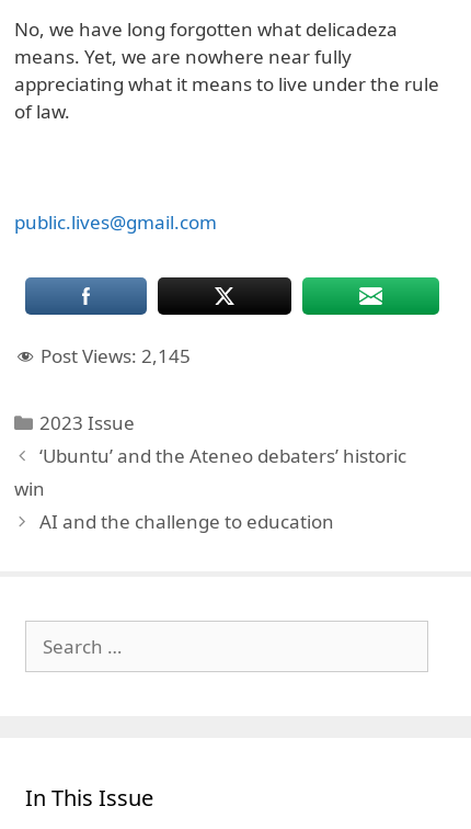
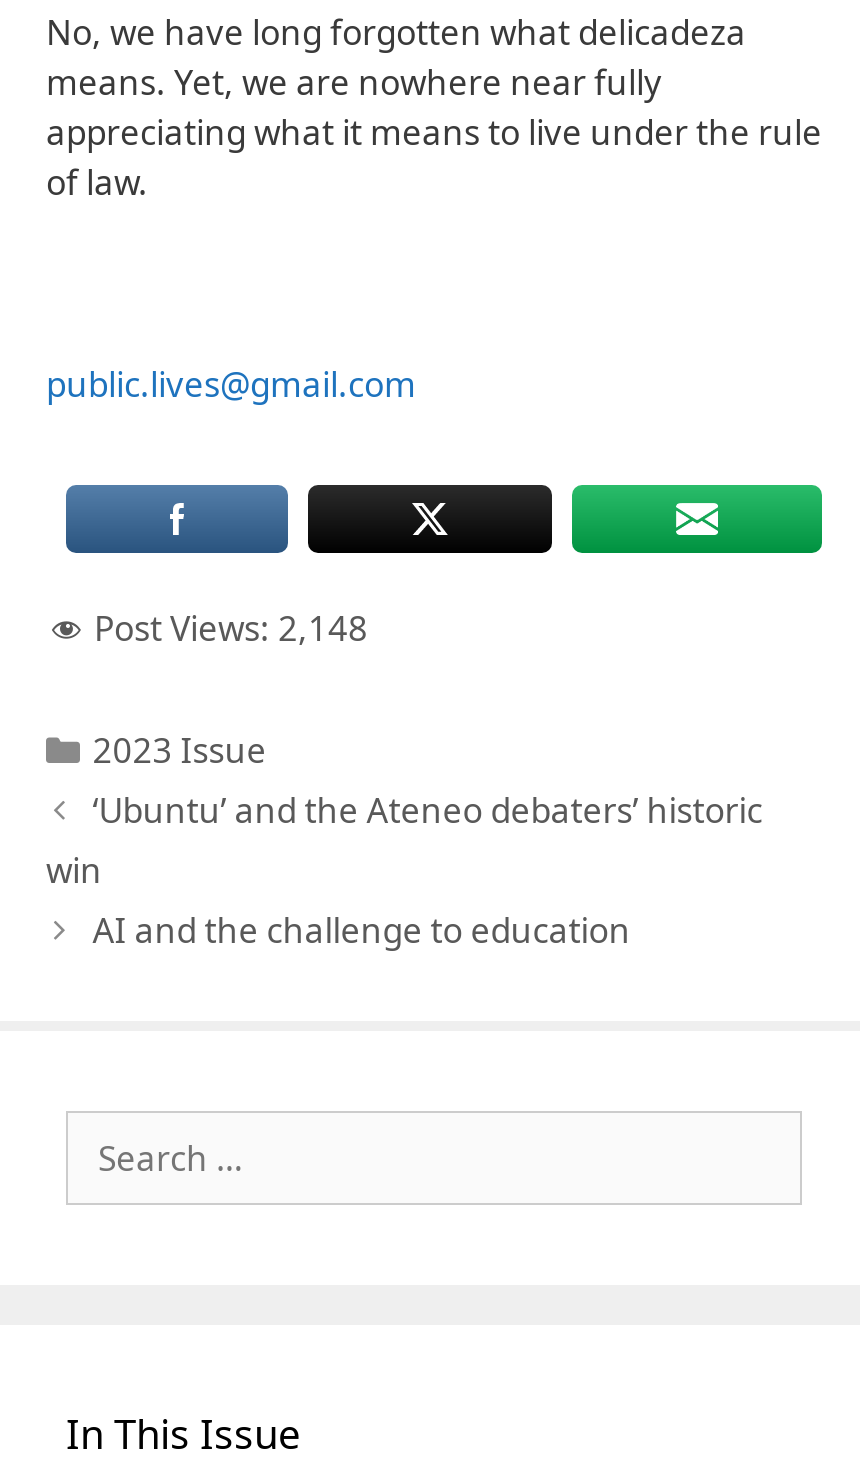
[41,343,191,369] Post Views: 2,145 -> [94,605,368,651] Post Views: 2,148

